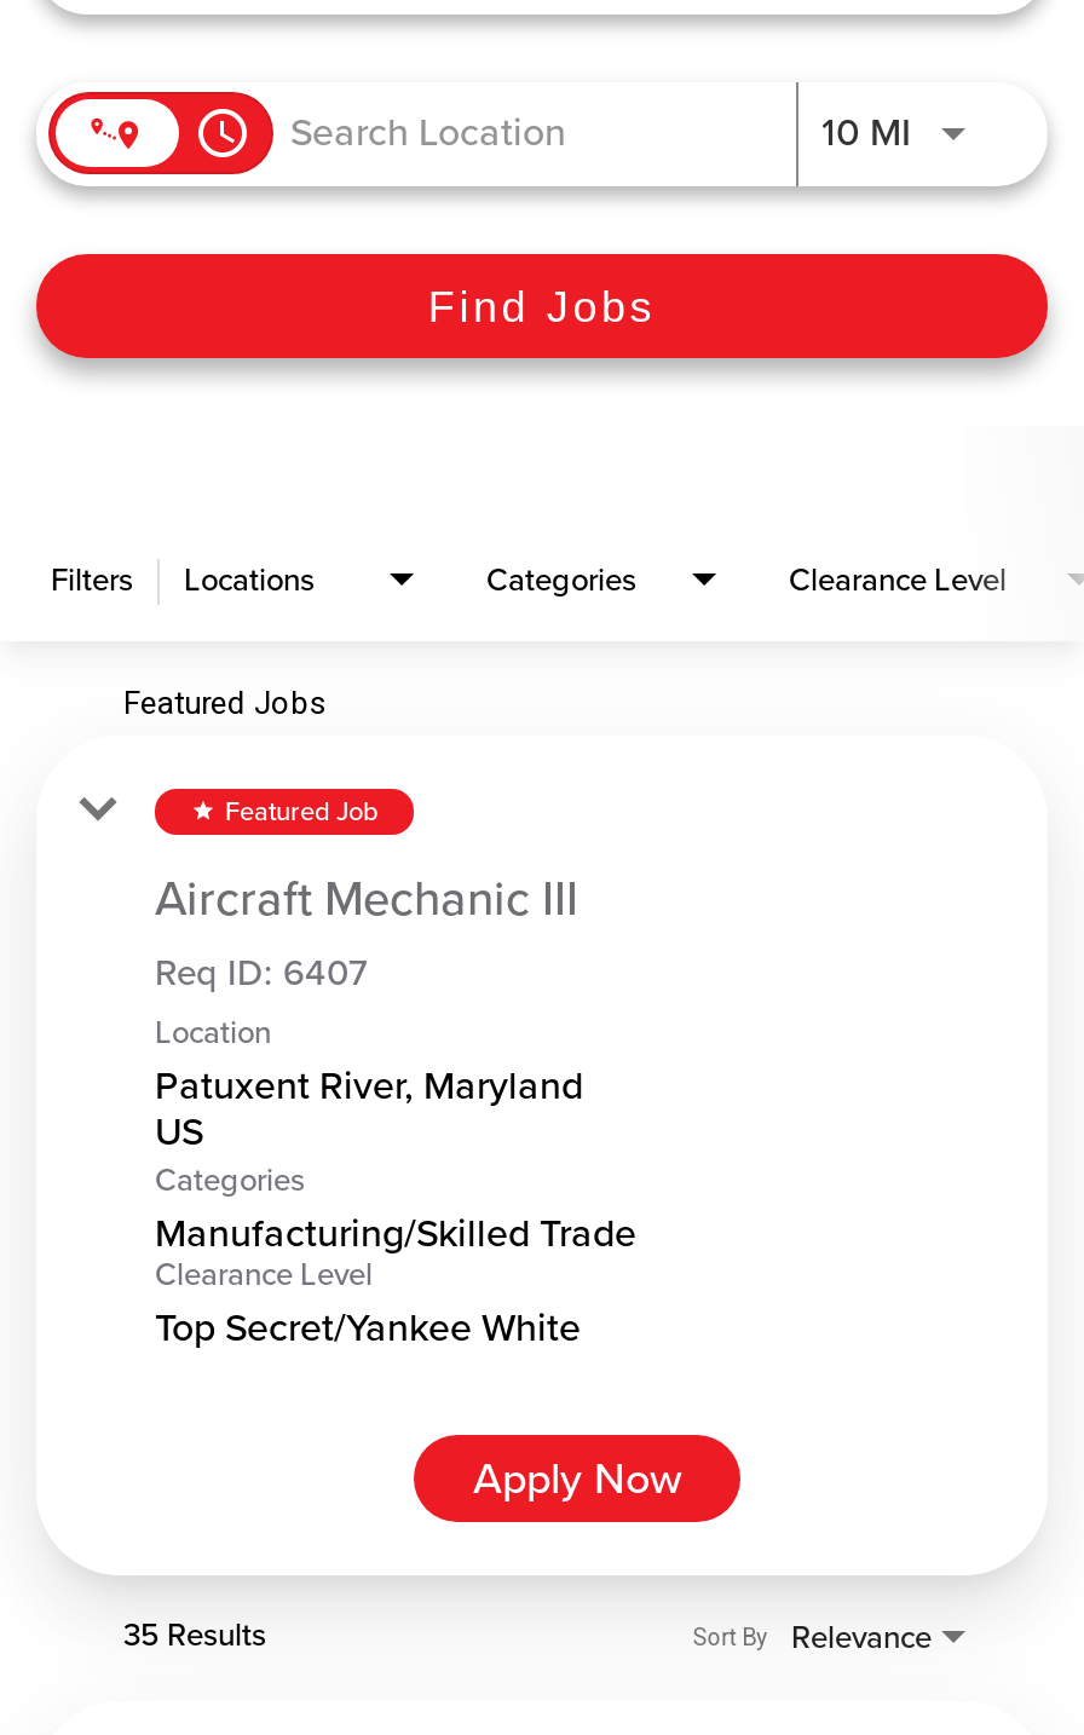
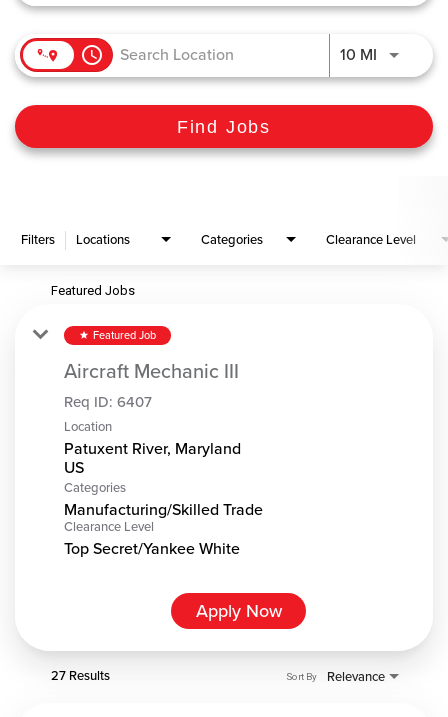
[123,1616,266,1655] 35 Results -> [51,668,110,684] 27 Results

